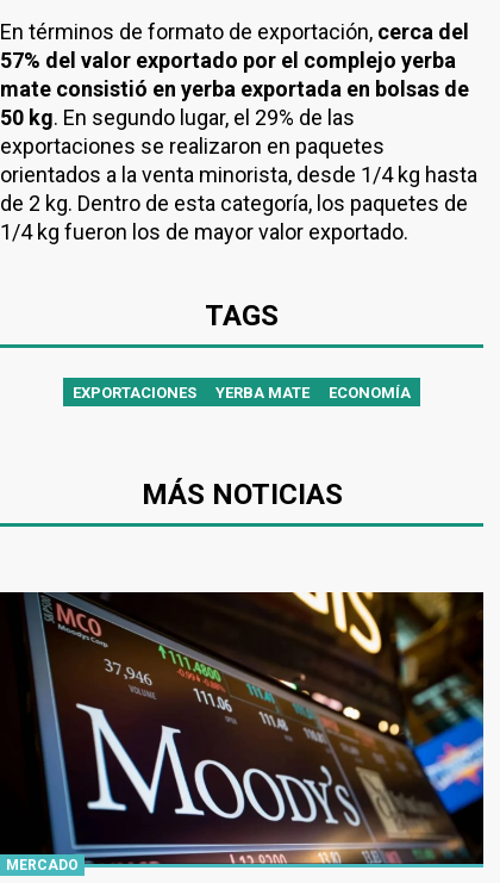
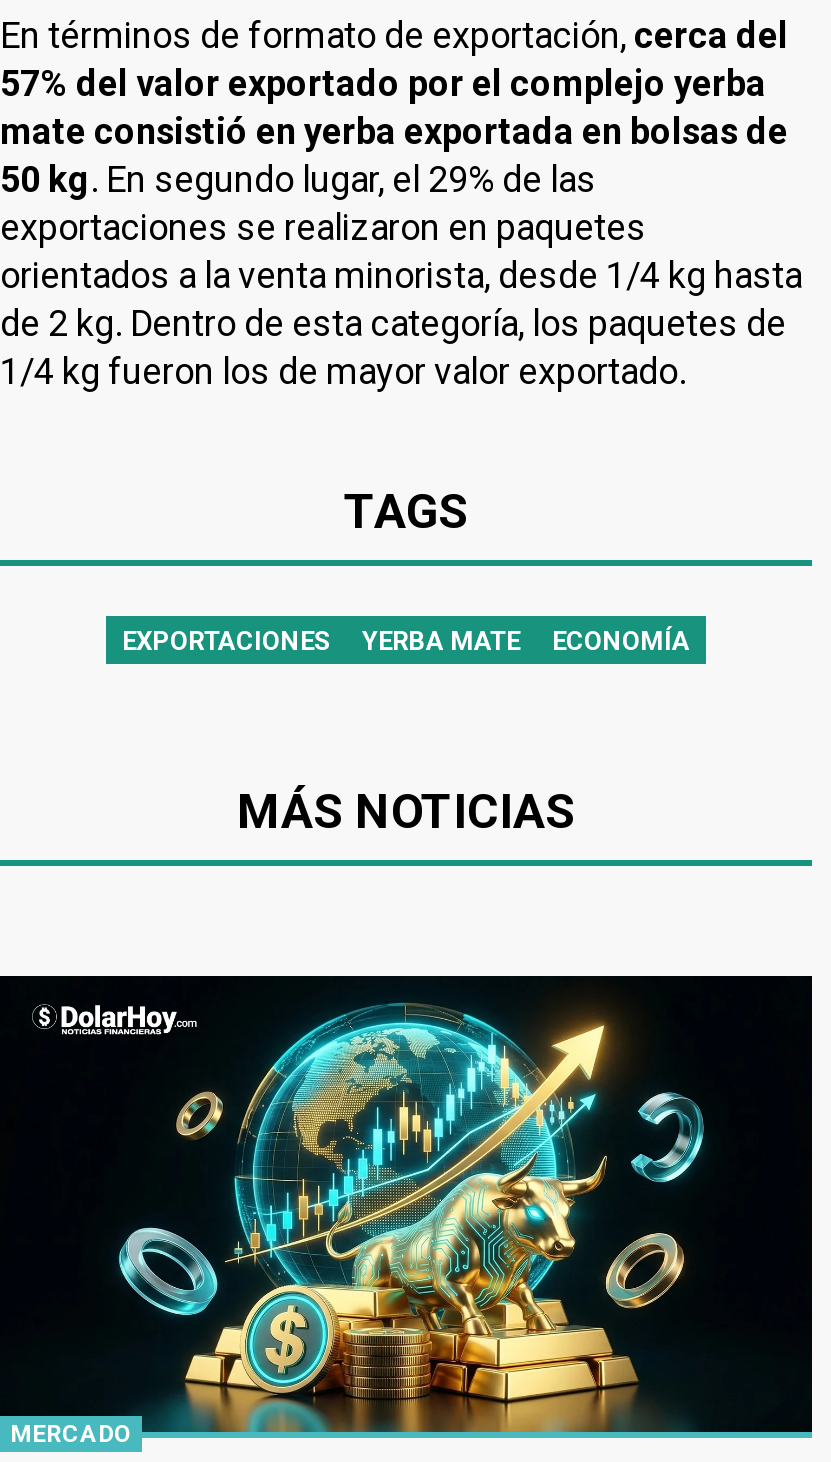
[23,591,485,865] [image] -> [32,974,814,1432] [image]

